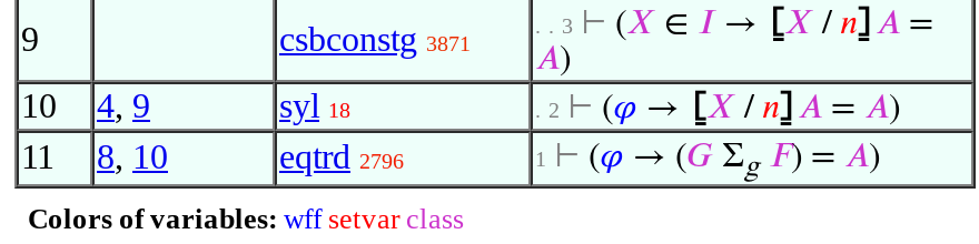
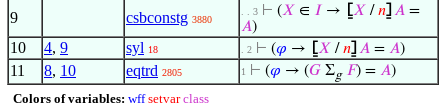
[279,20,471,58] csbconstg 3871 -> [126,9,212,26] csbconstg 3880
[279,138,404,175] eqtrd 2796 -> [126,62,182,79] eqtrd 2805

